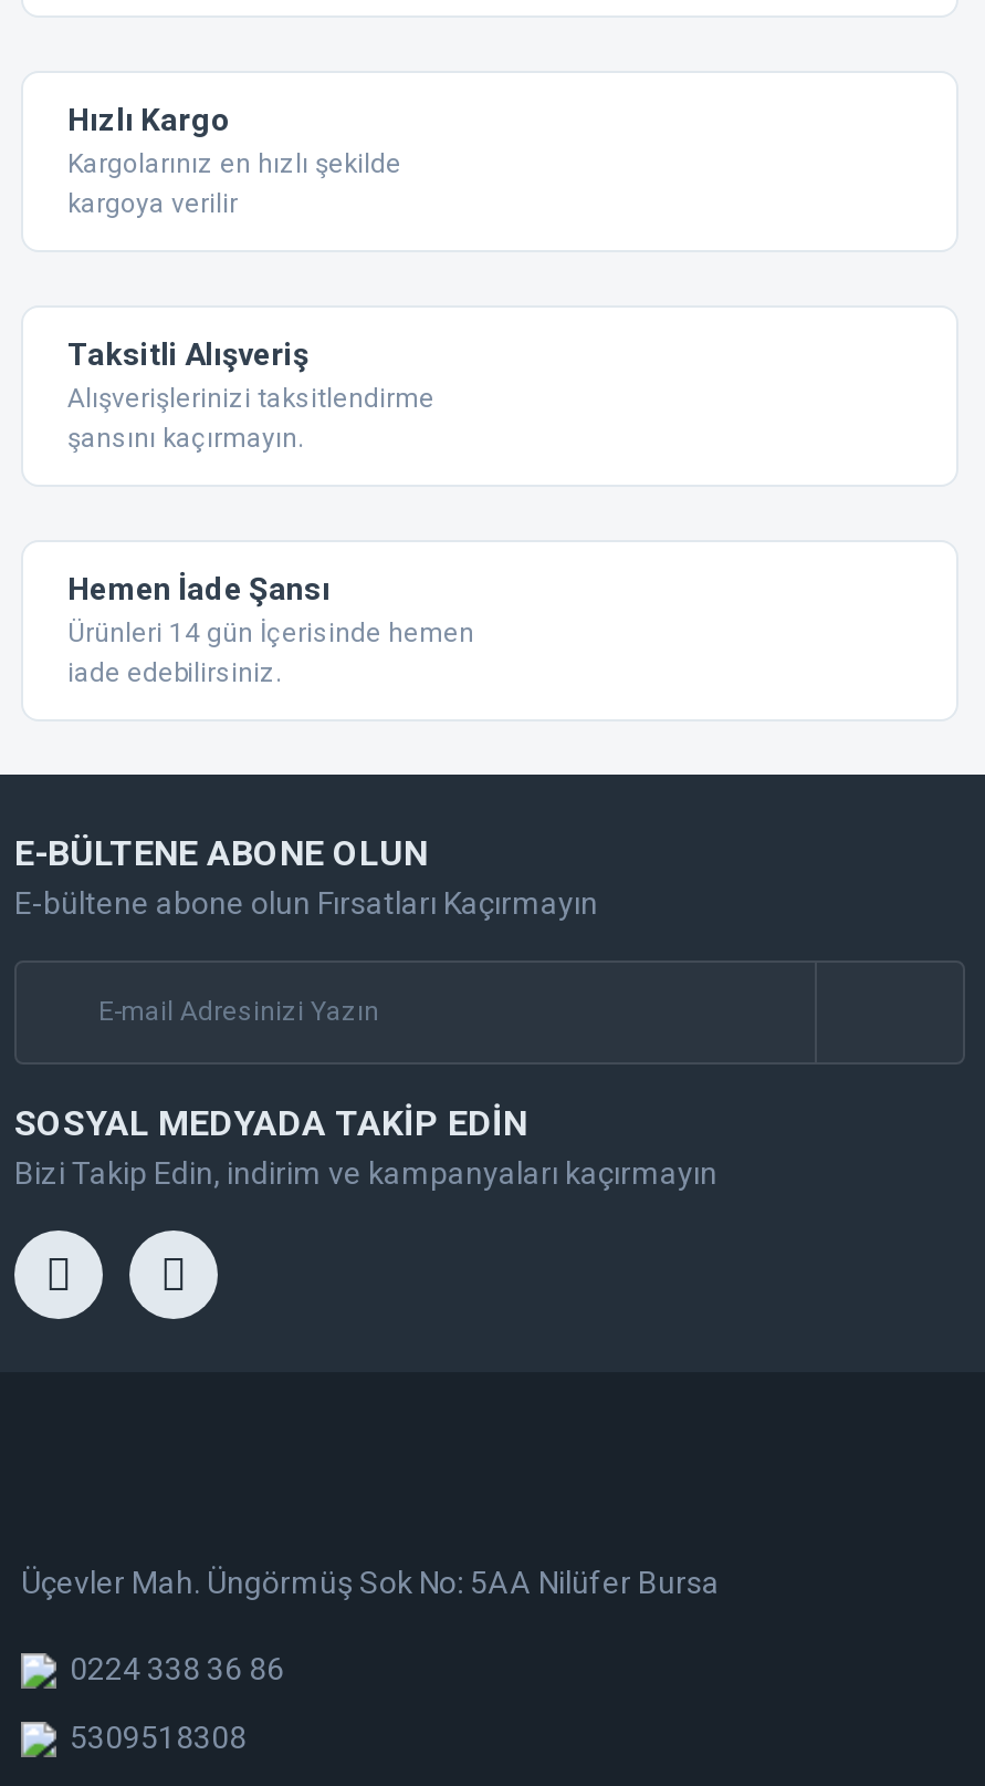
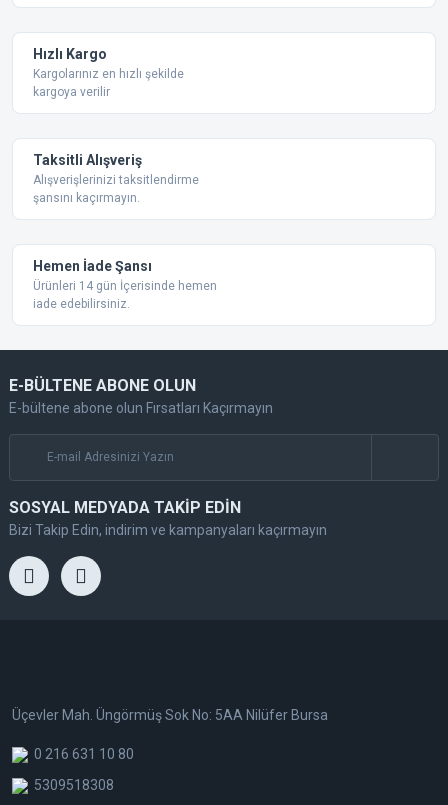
[70,1650,284,1686] 0224 338 36 86 -> [34,746,134,762] 0 216 631 10 80

